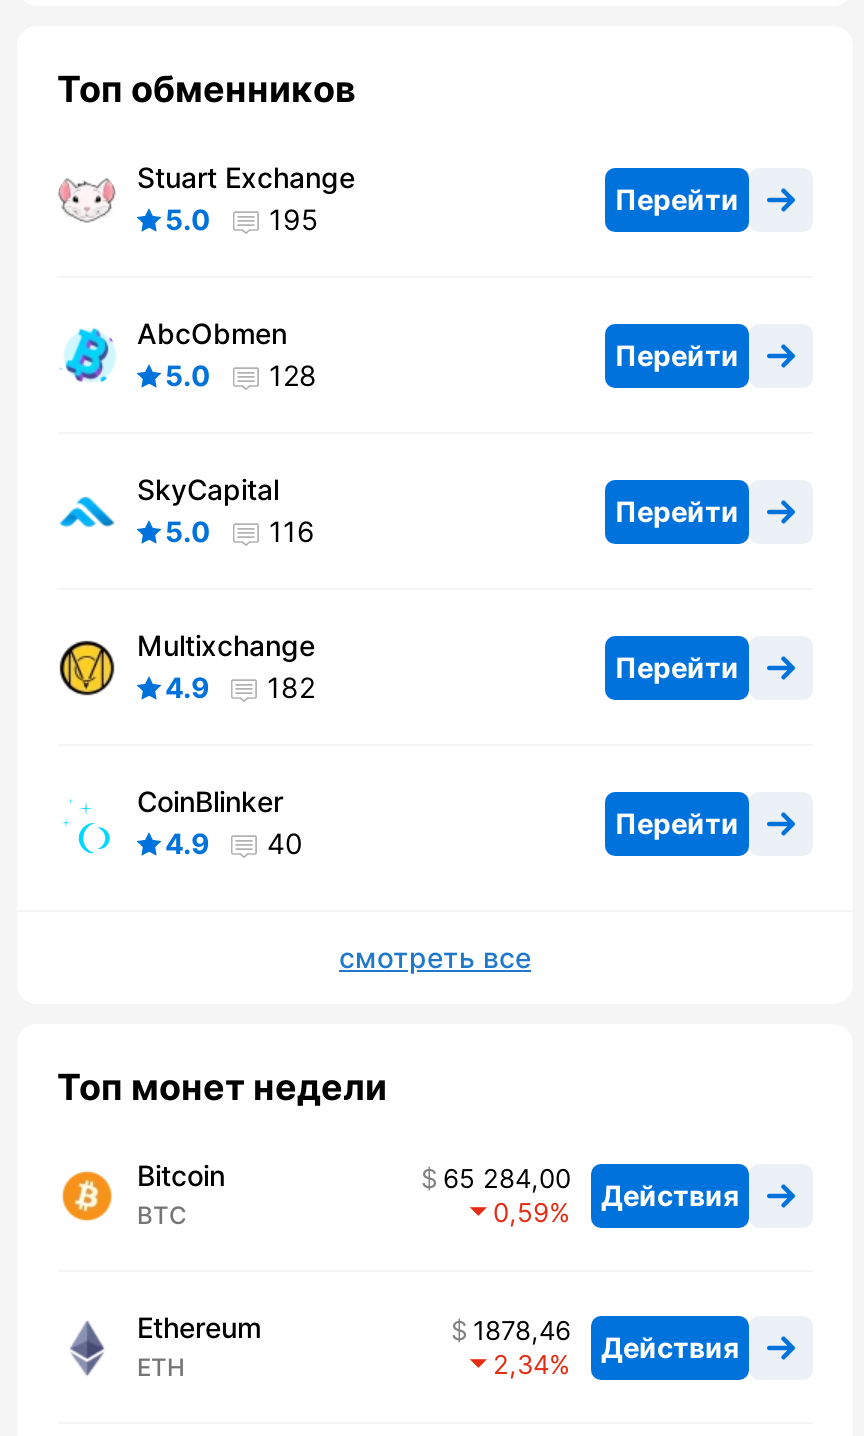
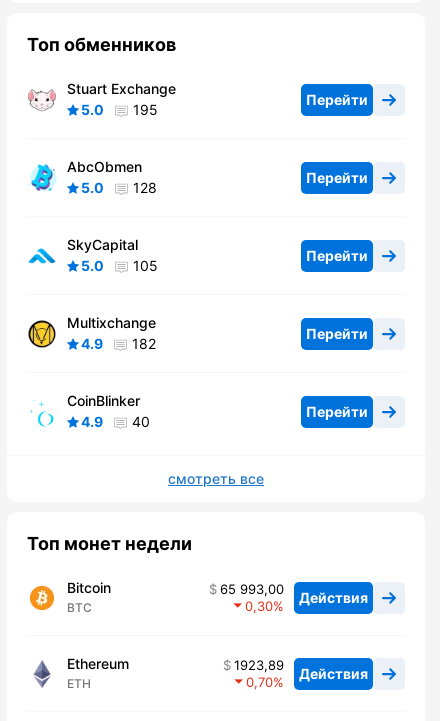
[165,515,315,549] 5.0 116 -> [81,257,158,274] 5.0 105
[443,1163,739,1212] 65 284,00 Действия -> [220,581,368,606] 65 993,00 Действия
[493,1197,549,1229] 0,59 -> [245,598,273,614] 0,30
[473,1315,739,1364] 1878,46 Действия -> [234,657,368,682] 1923,89 Действия
[493,1349,549,1381] 2,34 -> [246,674,273,690] 0,70

